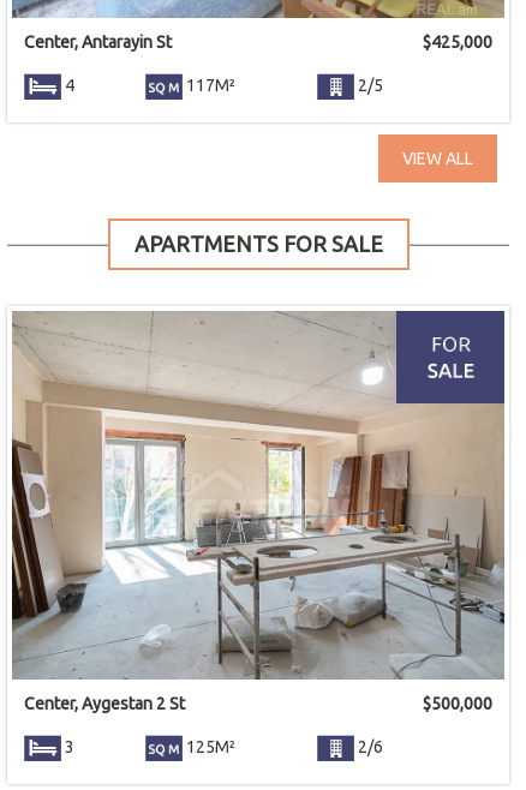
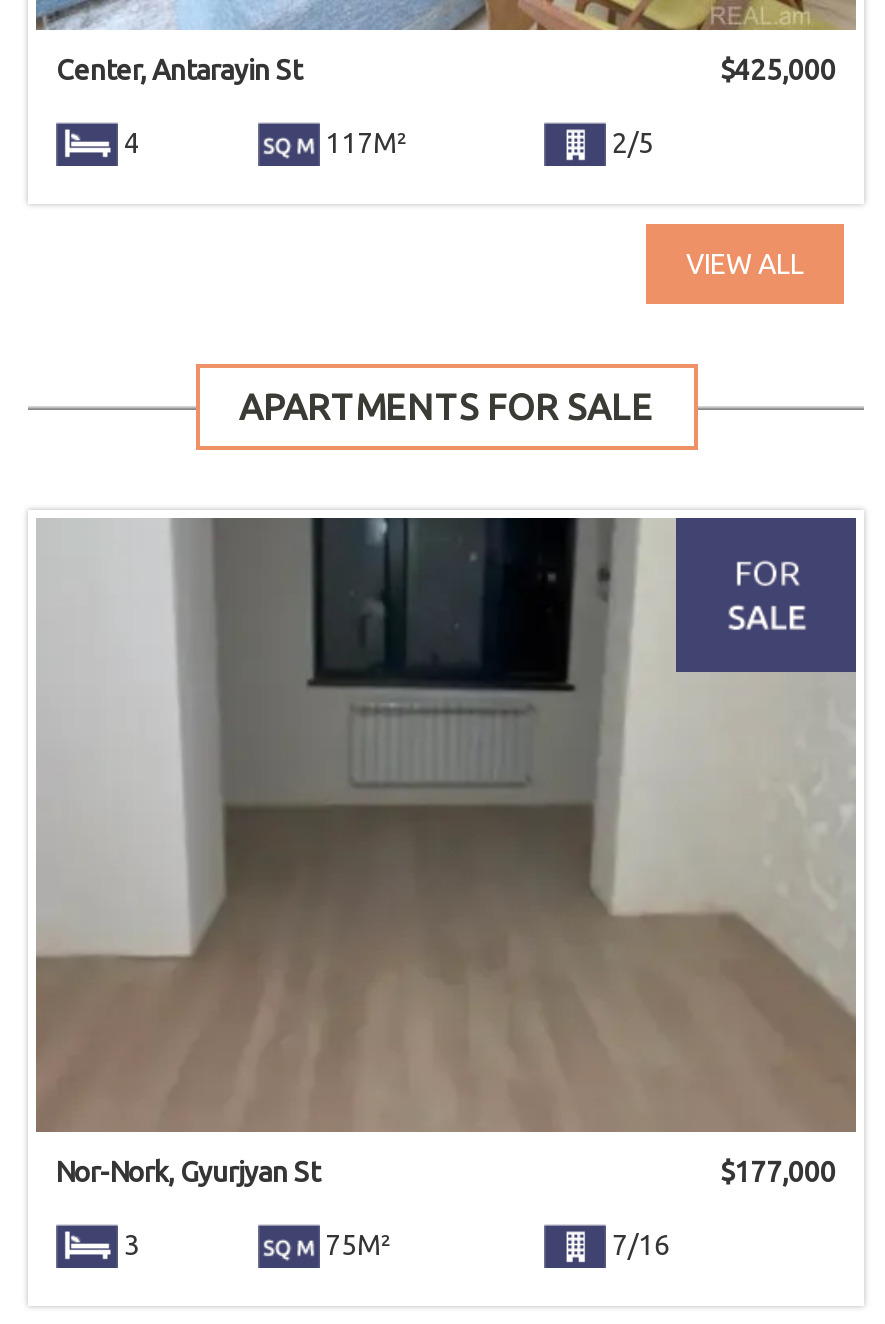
[11,311,506,713] [image] | Center, Aygestan 2 St | $500,000 -> [34,518,856,1188] [image] | Nor-Nork, Gyurjyan St | $177,000
[186,738,383,757] 125M² | 2/6 -> [325,1229,670,1261] 75M² | 7/16

